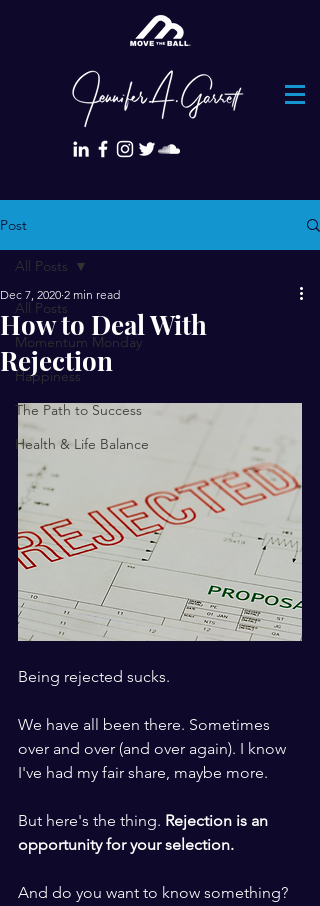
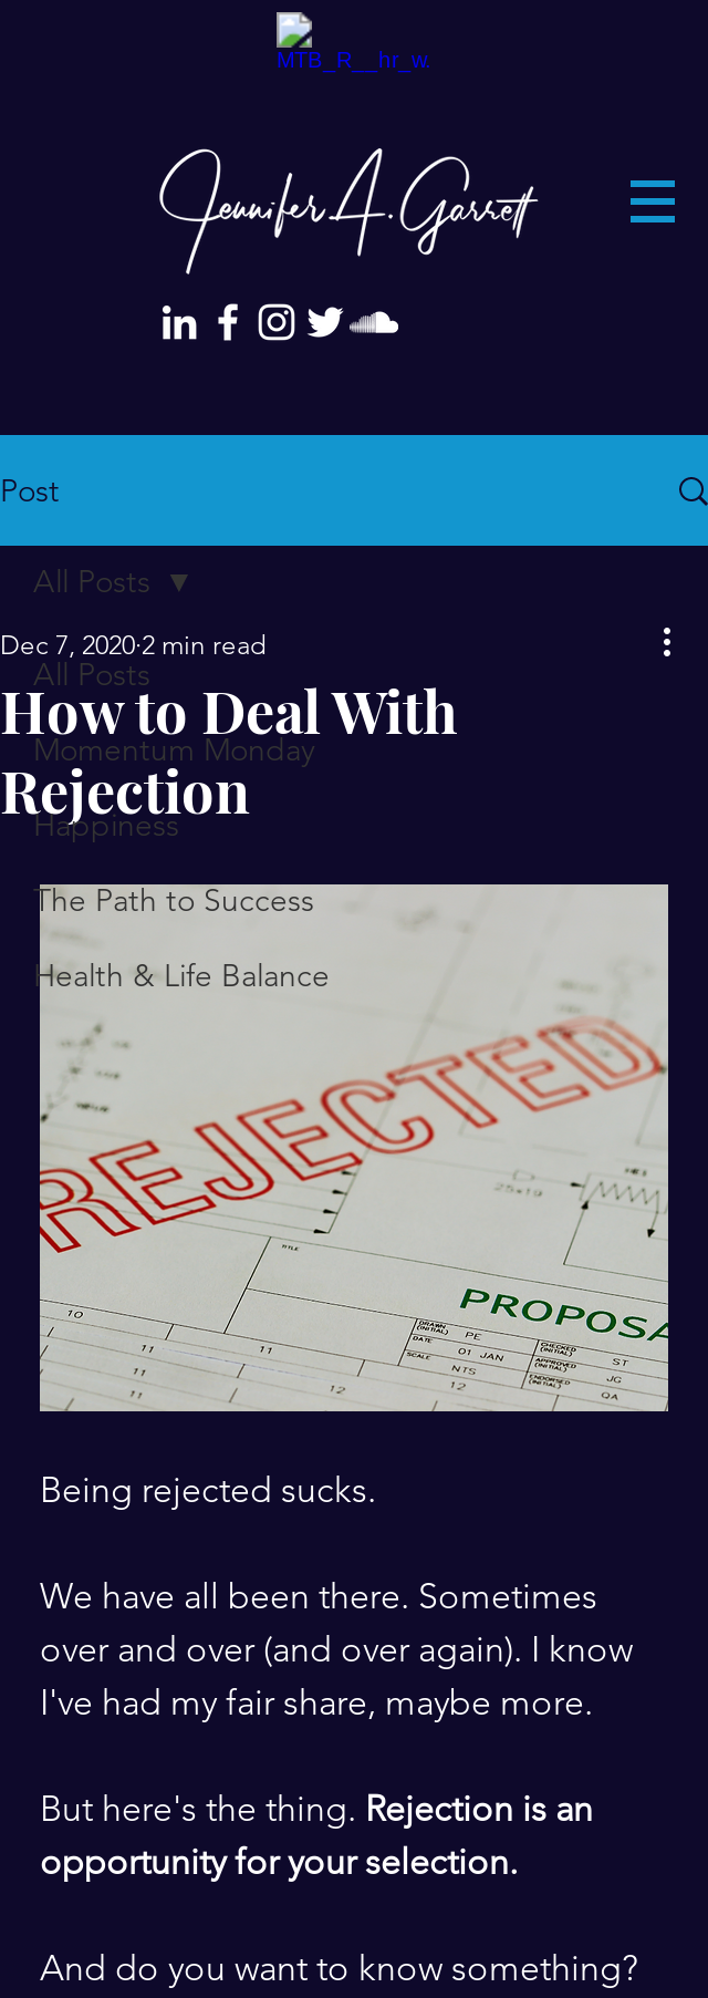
[125,9,193,47] [image] -> [274,10,429,94] [image]

